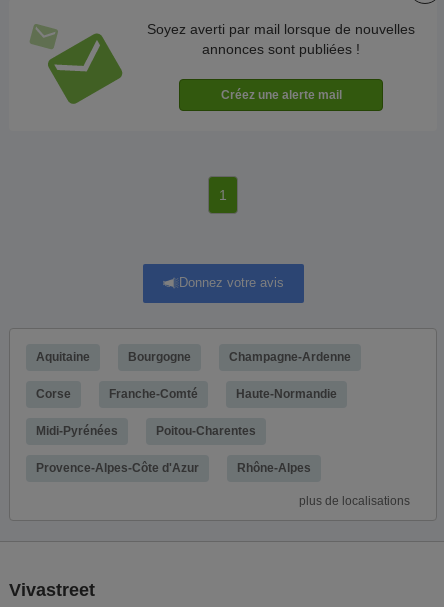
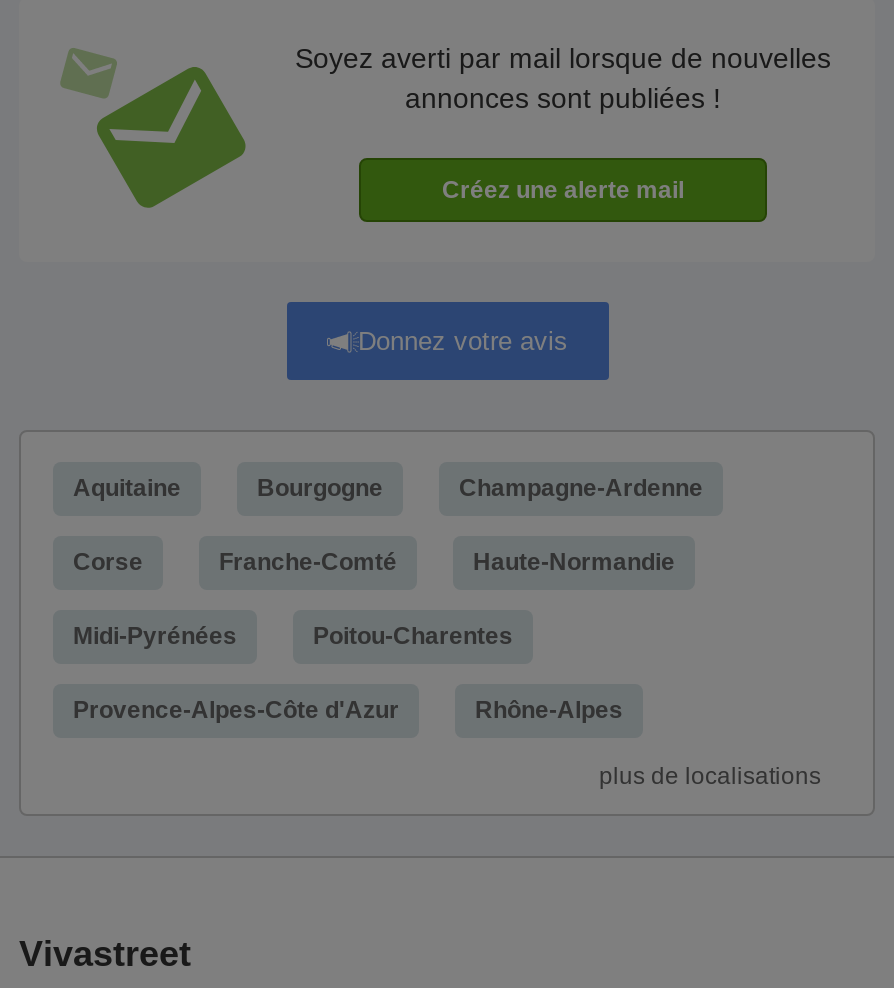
[219,187,227,203] 1 -> none

